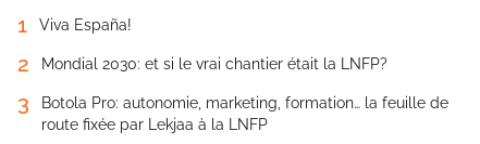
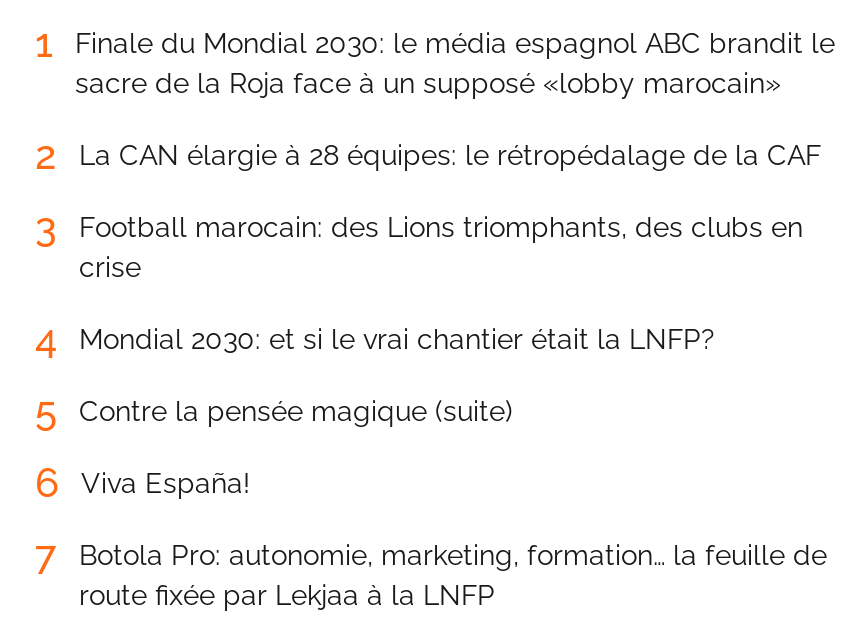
moved [39,17,132,34] -> [81,468,251,500]: Viva España!
none -> [35,28,835,508] Finale du Mondial 2030: le média espagnol ABC brandit le | sacre de la Roja face à un supposé «lobby marocain» | La CAN élargie à 28 équipes: le rétropédalage de la CAF | Football marocain: des Lions triomphants, des clubs en | crise | 4 | 5 | Contre la pensée magique (suite) | 6
none -> [35,532,55,580] 7
moved [17,51,387,116] -> [35,132,715,356]: 2 | Mondial 2030: et si le vrai chantier était la LNFP? | 3

